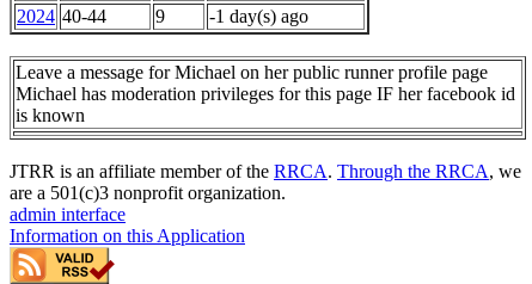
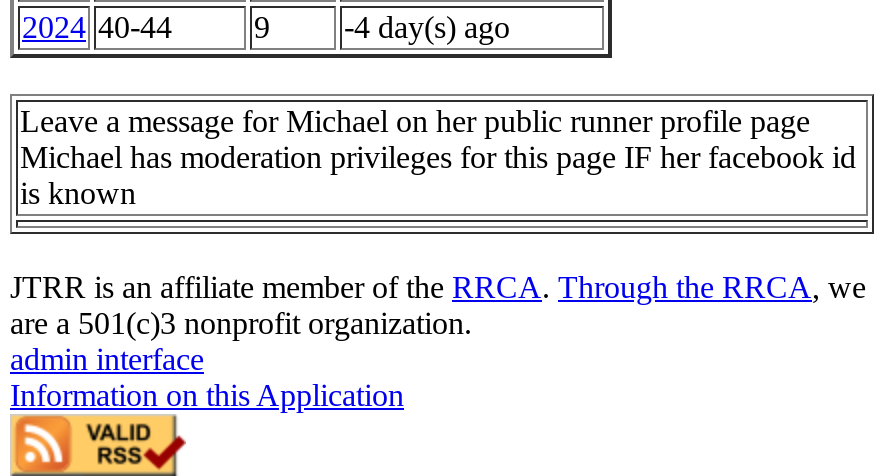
[209,6,308,26] -1 day(s) ago -> [344,10,510,44] -4 day(s) ago

